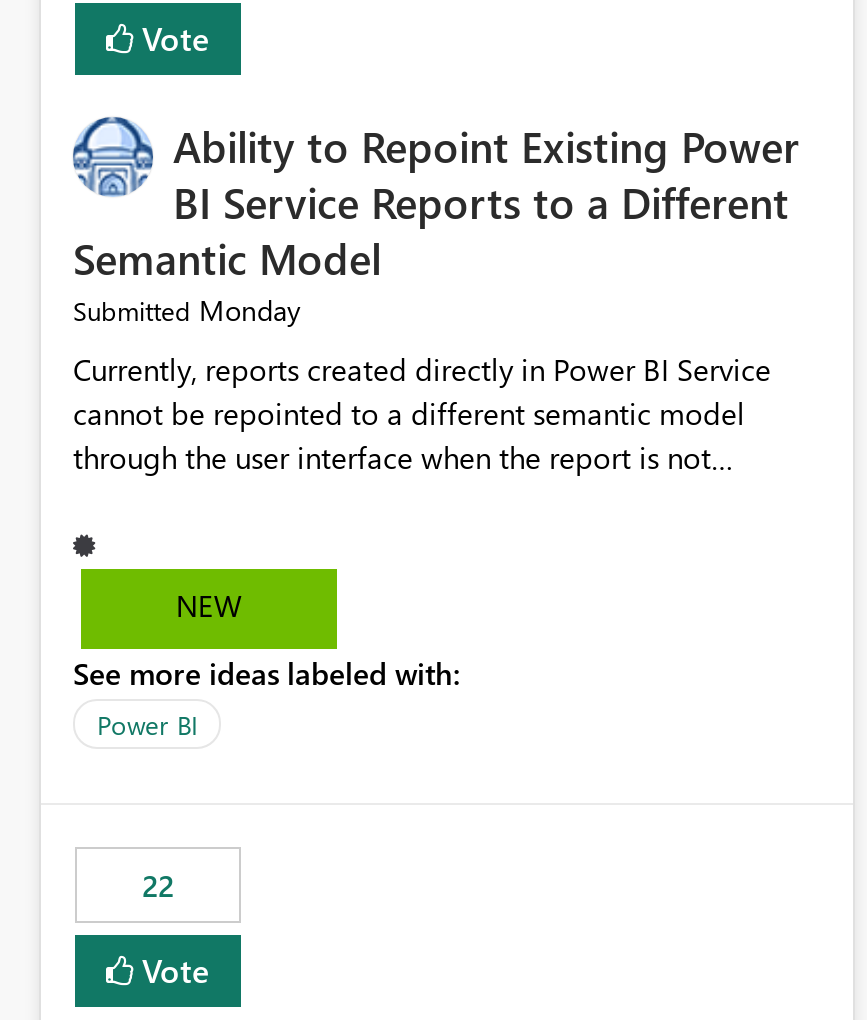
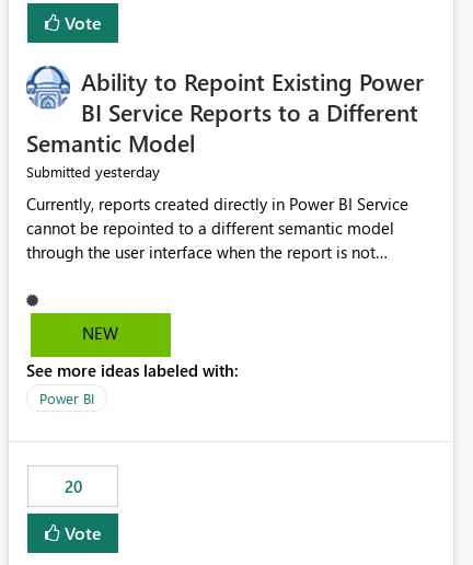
[73,292,301,330] Submitted Monday -> [26,161,160,182] Submitted yesterday
[142,866,174,906] 22 -> [64,476,82,498] 20

